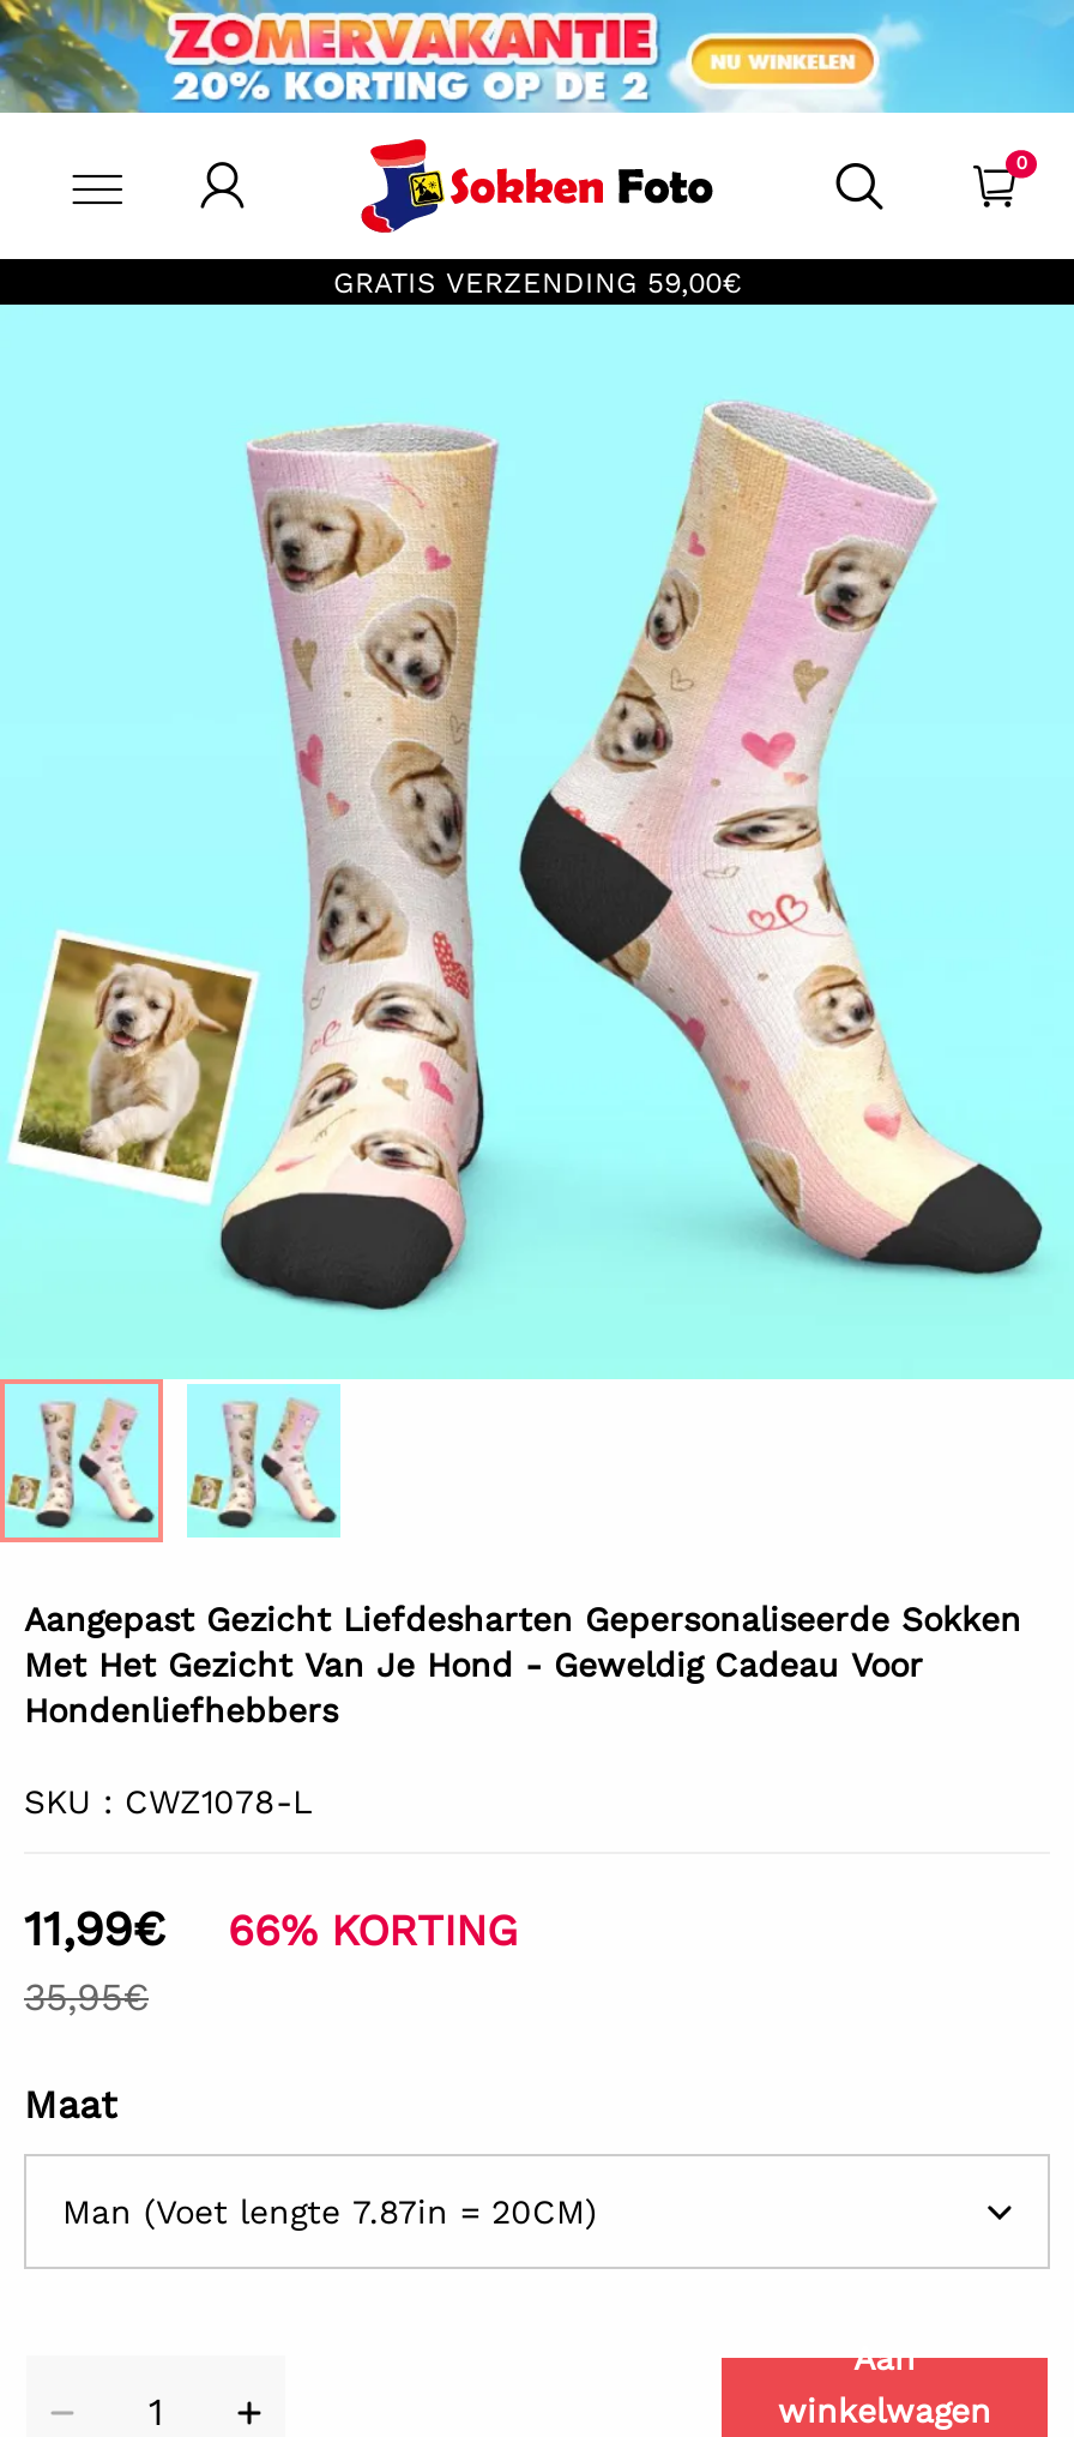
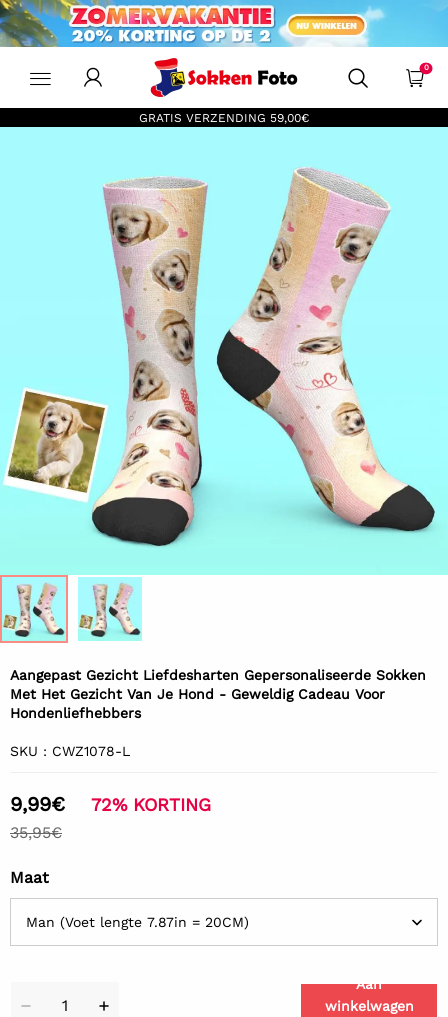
[24,1900,165,1958] 11,99€ -> [10,792,65,816] 9,99€
[228,1905,518,1955] 66% KORTING -> [91,794,211,815] 72% KORTING

